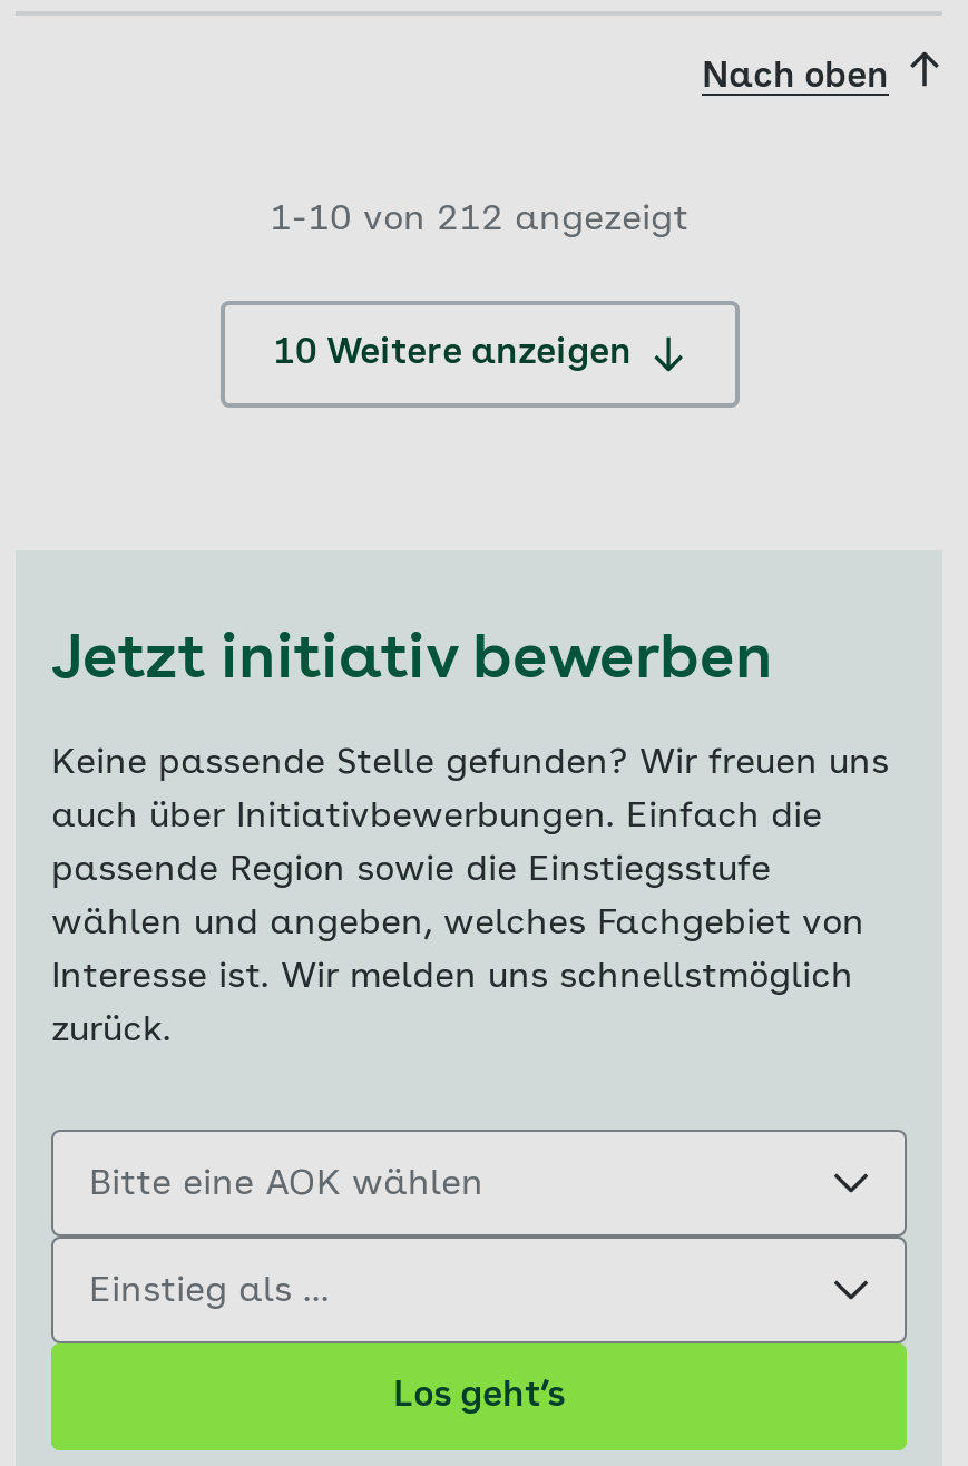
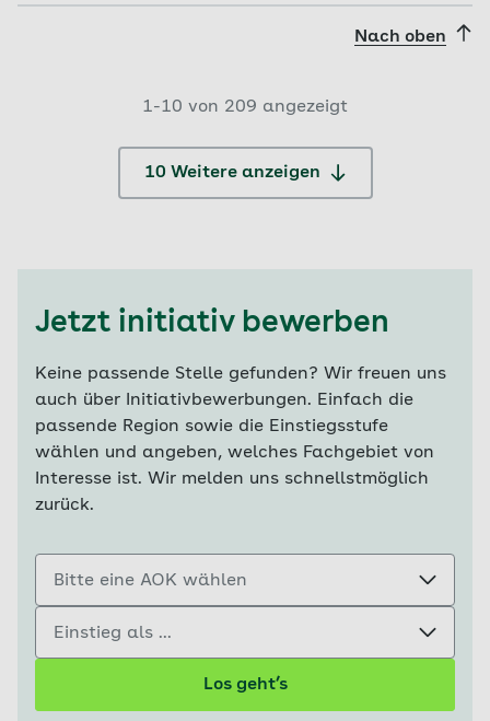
[270,203,688,238] 1-10 von 212 angezeigt -> [142,98,348,116] 1-10 von 209 angezeigt

